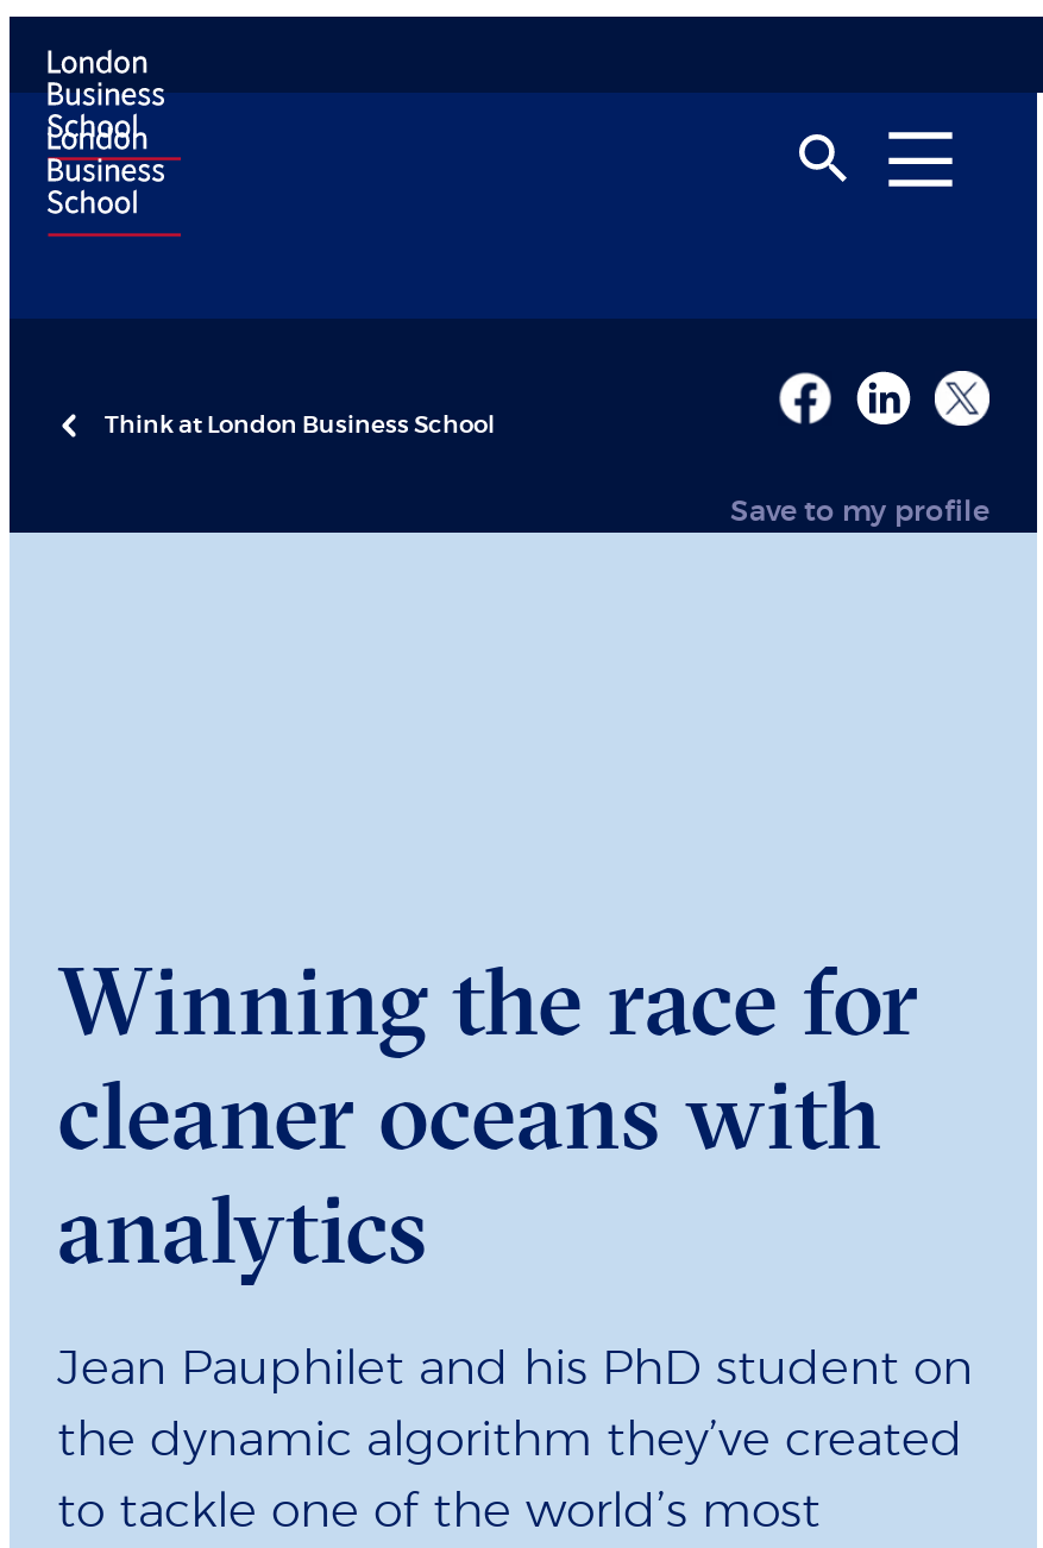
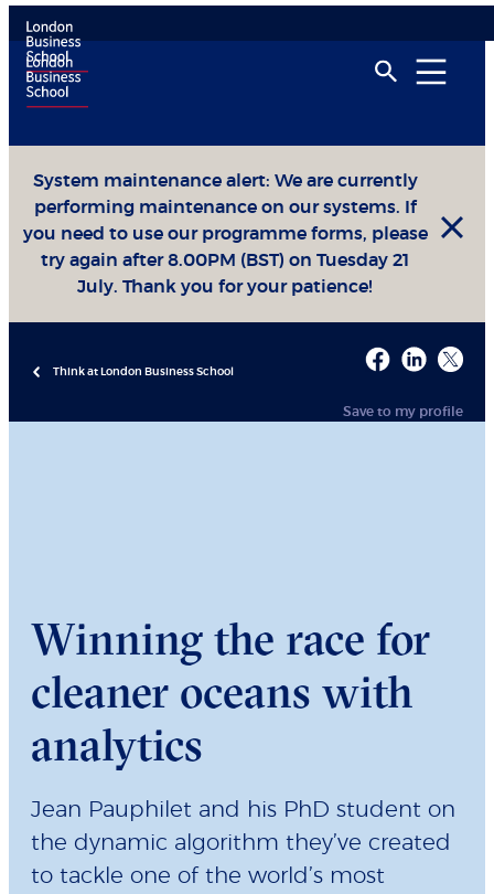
none -> [9,145,485,323] [image] | System maintenance alert: We are currently | performing maintenance on our systems. If | you need to use our programme forms, please | try again after 8.00PM (BST) on Tuesday 21 | July. Thank you for your patience!

